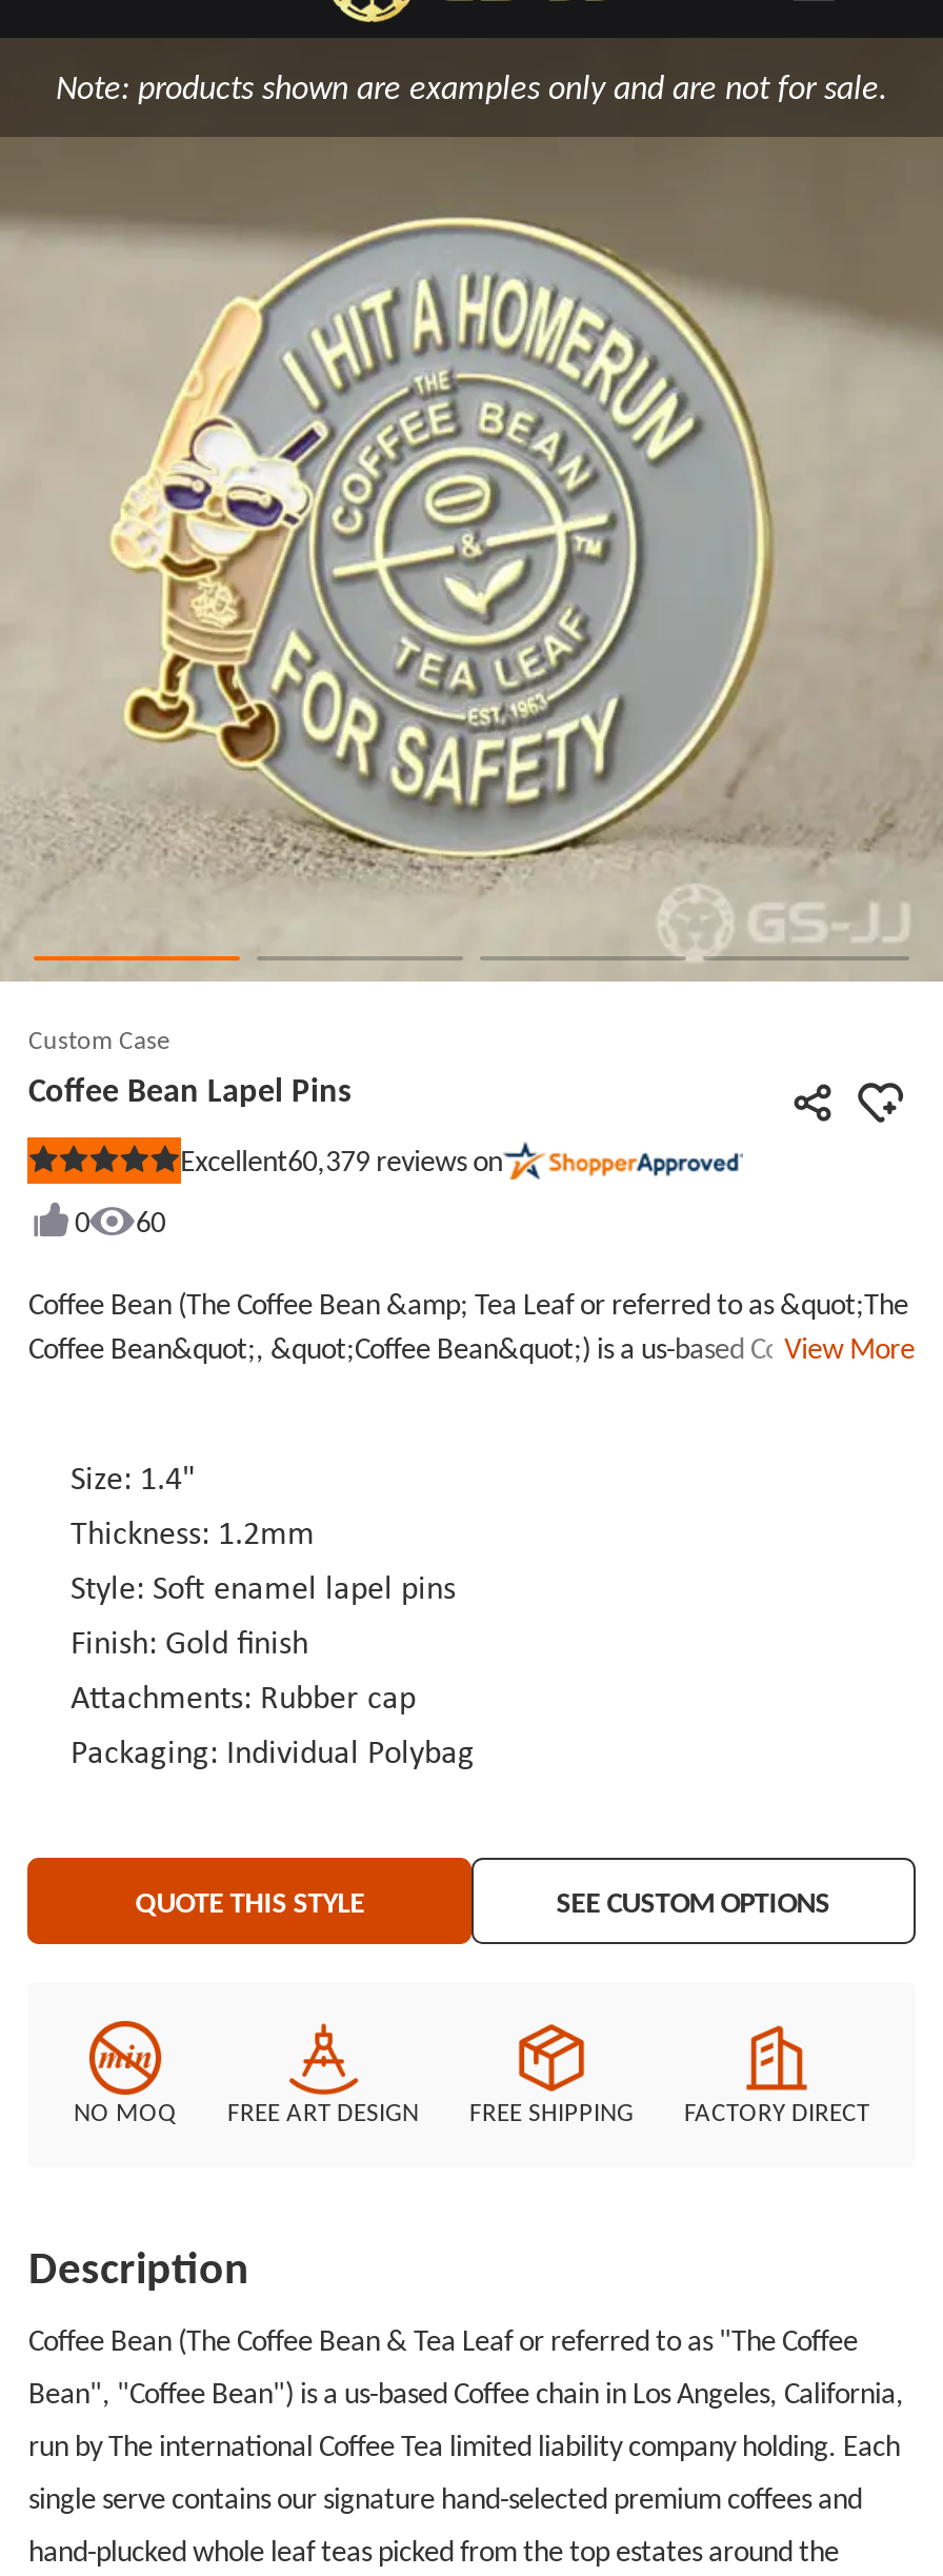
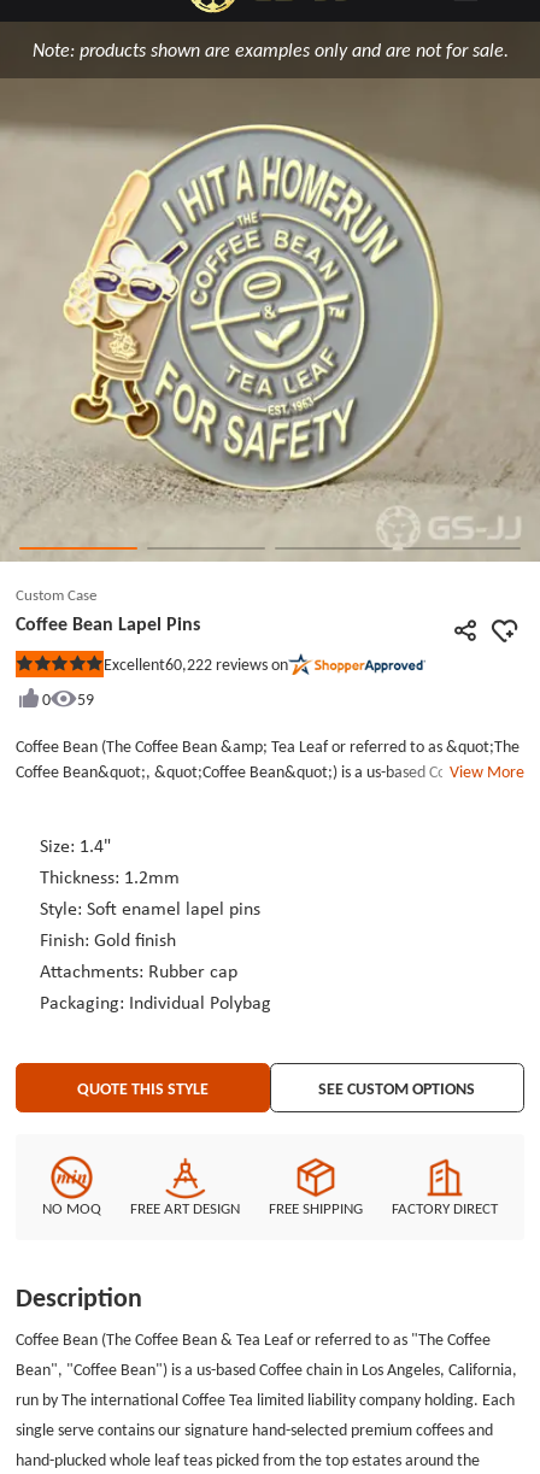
[180,1141,502,1180] Excellent60,379 reviews on -> [103,653,288,675] Excellent60,222 reviews on
[136,1203,165,1241] 60 -> [78,688,94,710] 59

